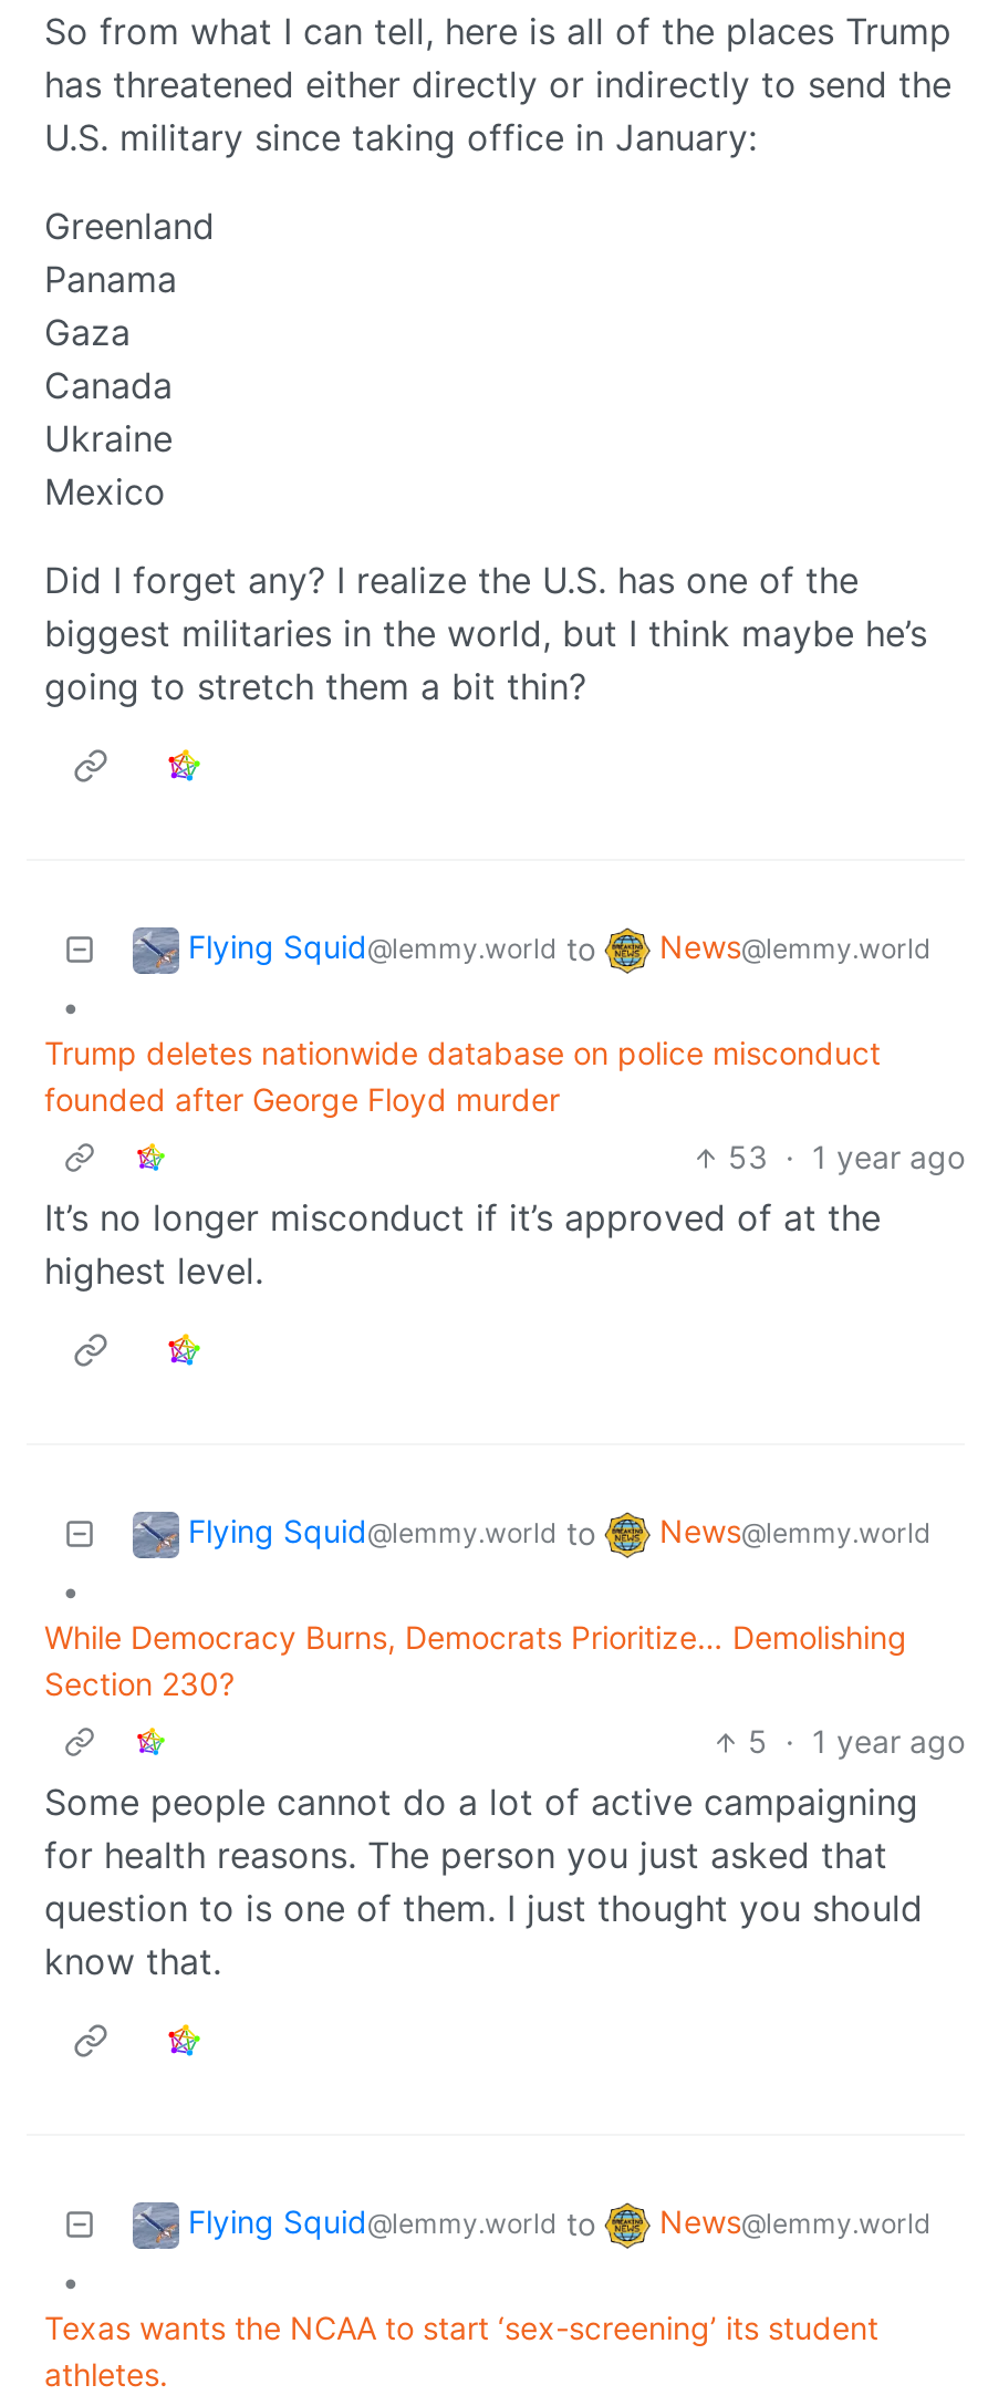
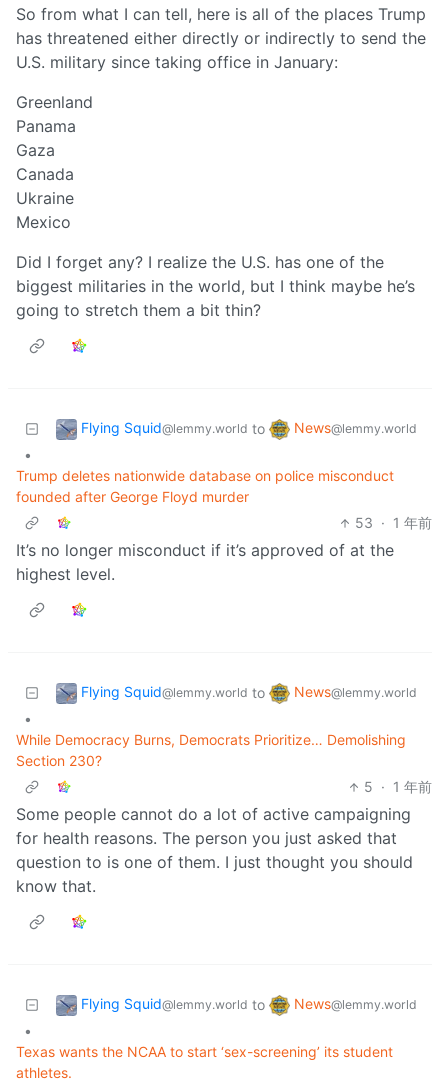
[728,1138,965,1176] 53 · 1 year ago -> [355,514,432,531] 53 · 1 年前
[748,1723,965,1760] 5 · 1 year ago -> [364,778,432,795] 5 · 1 年前

